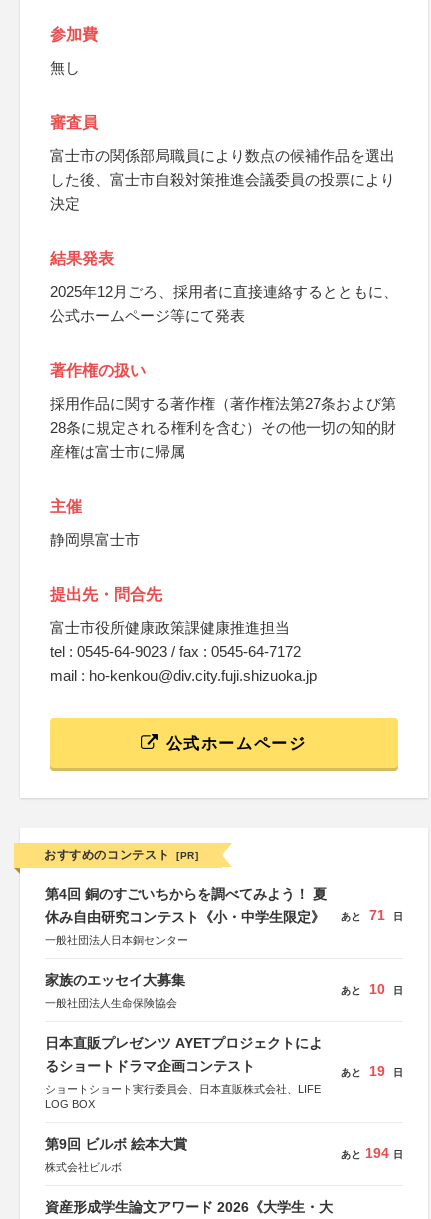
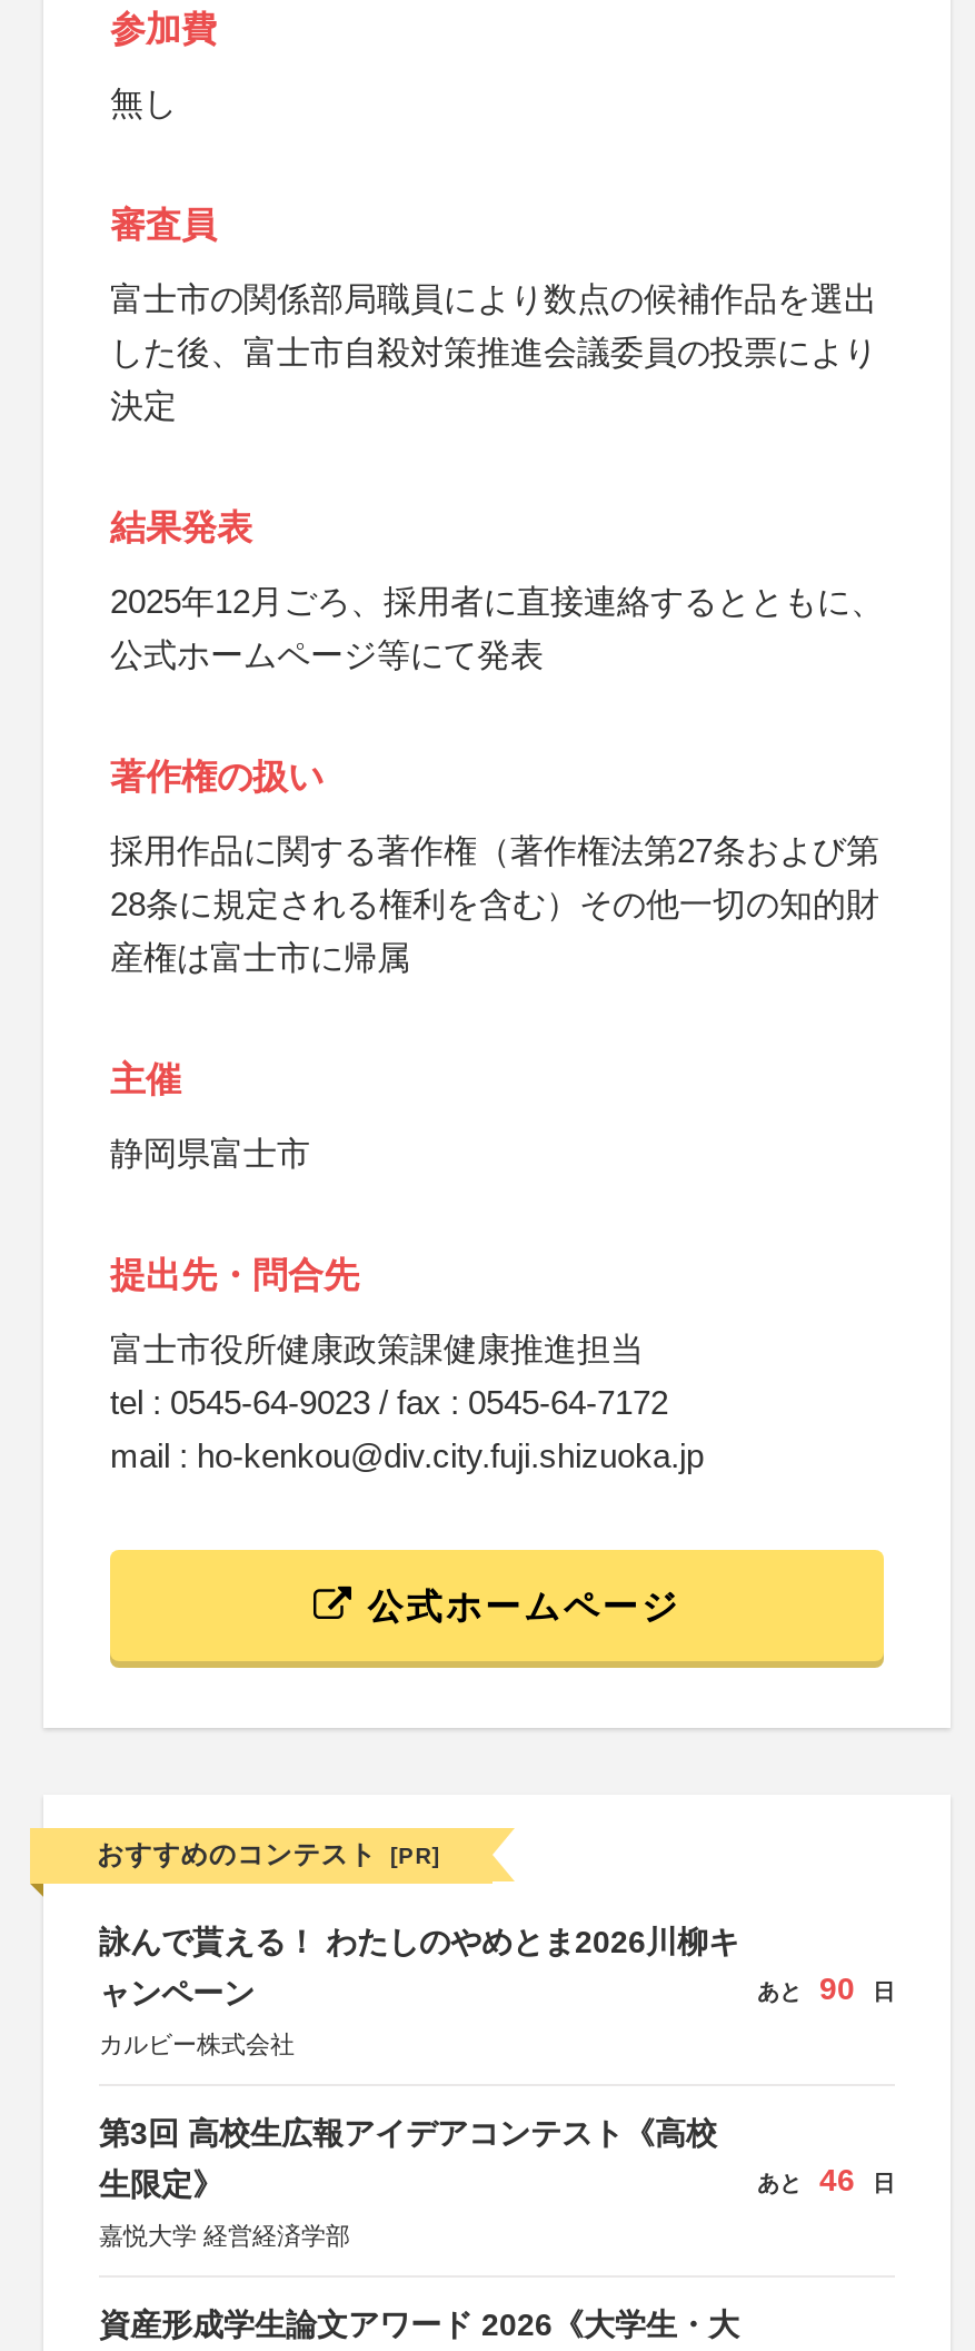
[45,886,327,925] 第4回 銅のすごいちからを調べてみよう！ 夏 | 休み自由研究コンテスト《小・中学生限定》 -> [99,1924,739,2011] 詠んで貰える！ わたしのやめとま2026川柳キ | ャンペーン
[369,907,385,923] 71 -> [819,1970,855,2006] 90
[45,934,188,946] 一般社団法人日本銅センター -> [99,2031,295,2057] カルビー株式会社
[45,972,185,988] 家族のエッセイ大募集 -> [99,2115,717,2202] 第3回 高校生広報アイデアコンテスト《高校 | 生限定》
[341,981,403,997] あと 10 日 -> [757,2162,895,2197] あと 46 日
[45,997,177,1009] 一般社団法人生命保険協会 -> [99,2222,350,2249] 嘉悦大学 経営経済学部
[45,1035,323,1110] 日本直販プレゼンツ AYETプロジェクトによ | るショートドラマ企画コンテスト | ショートショート実行委員会、日本直販株式会社、LIFE | LOG BOX -> none
[341,1063,403,1079] あと | 19 | 日 -> none
[45,1136,187,1173] 第9回 ビルボ 絵本大賞 | 株式会社ビルボ -> none
[341,1145,403,1161] あと 194 日 -> none

